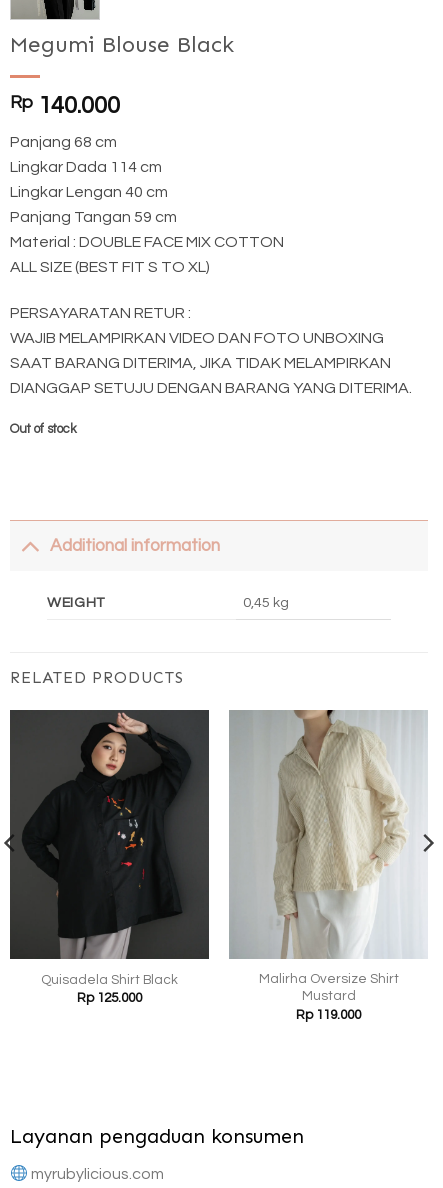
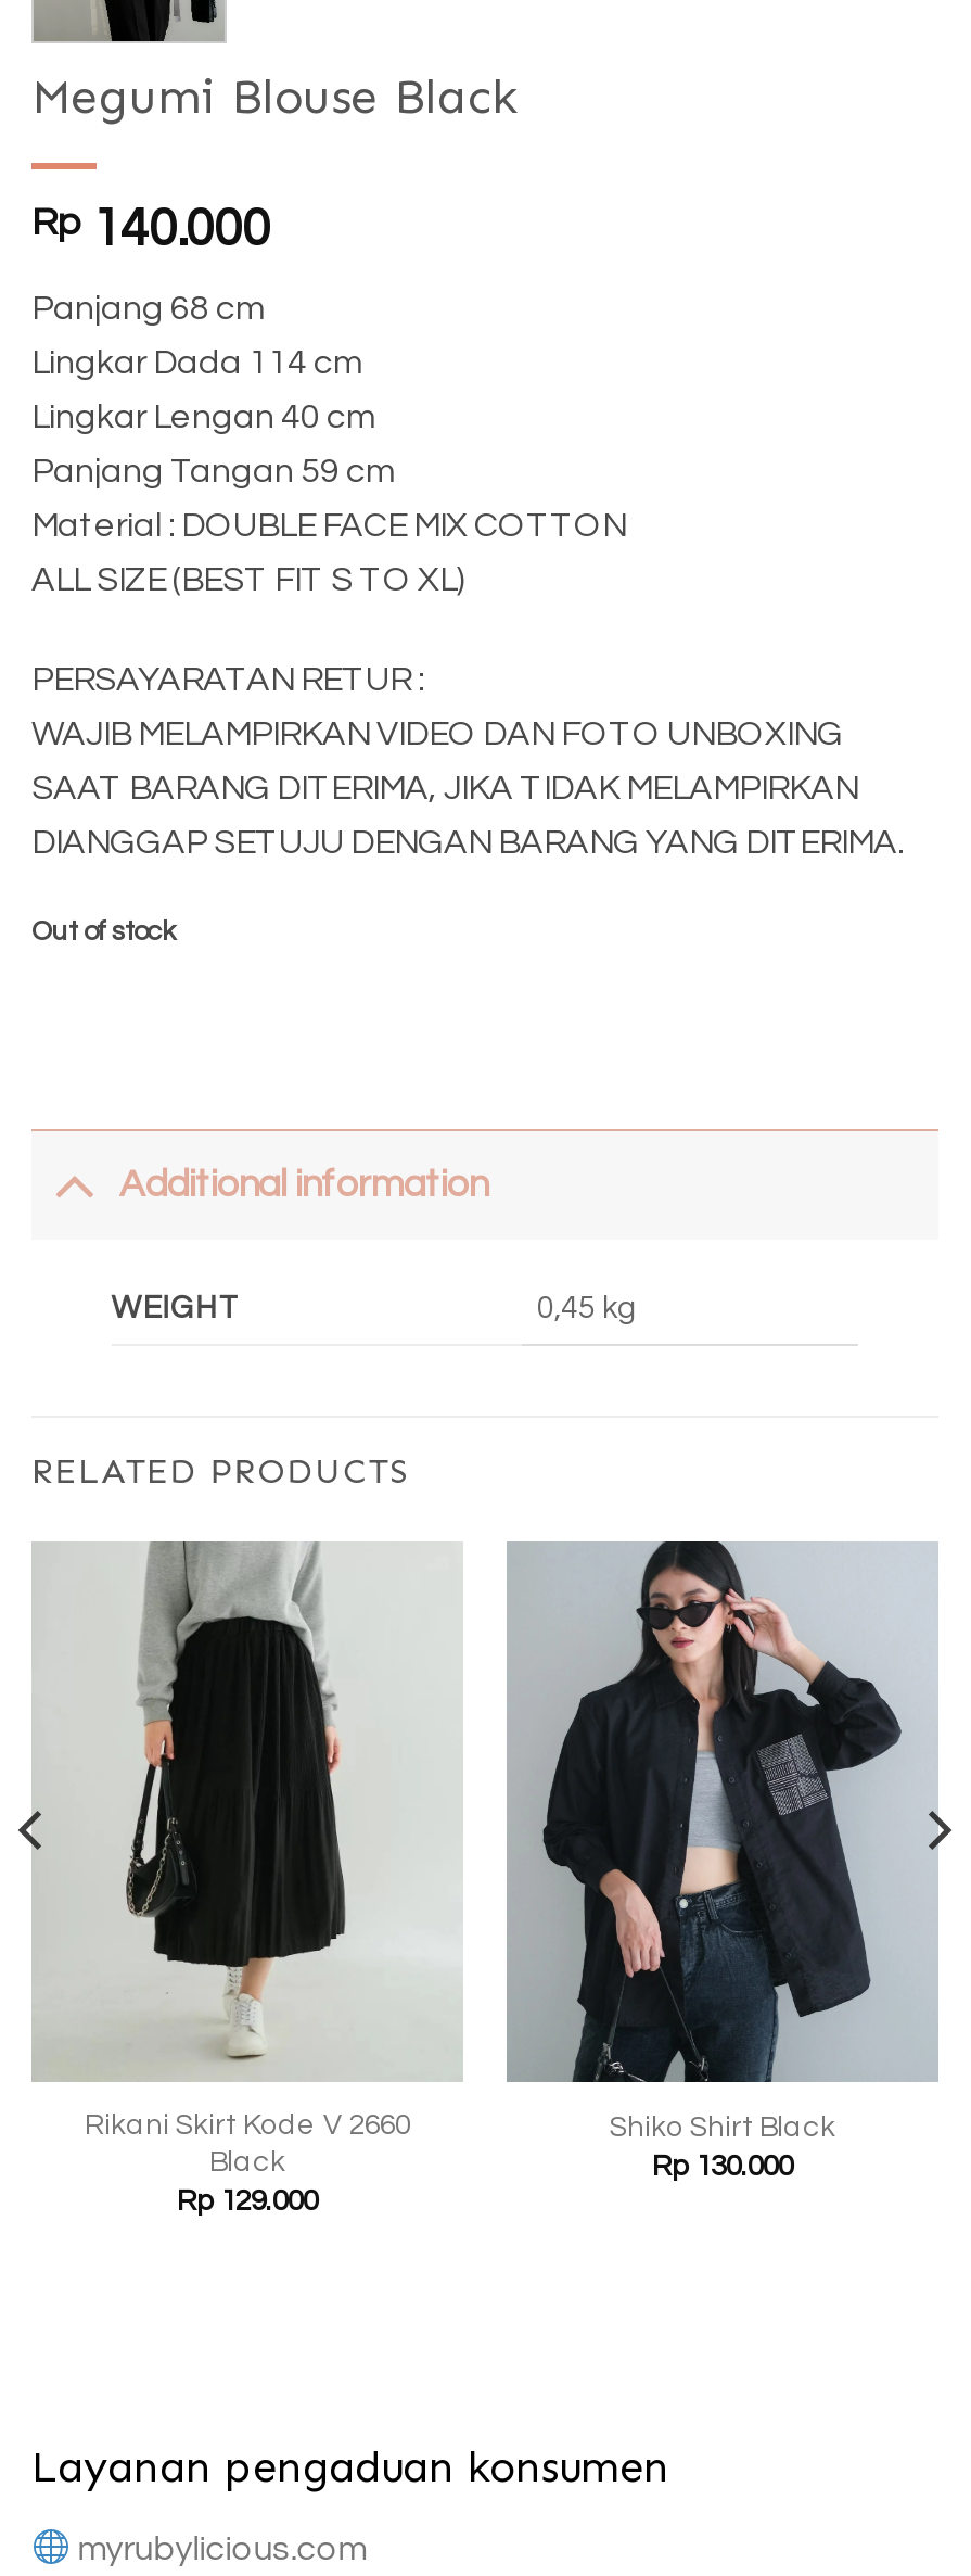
[10,709,210,1005] [image] | Quisadela Shirt Black | Rp 125.000 -> [29,1541,463,2218] [image] | Rikani Skirt Kode V 2660 | Black | Rp 129.000
[231,709,426,1022] [image] | Malirha Oversize Shirt | Mustard | Rp 119.000 -> [513,1539,936,2182] [image] | Shiko Shirt Black | Rp 130.000

